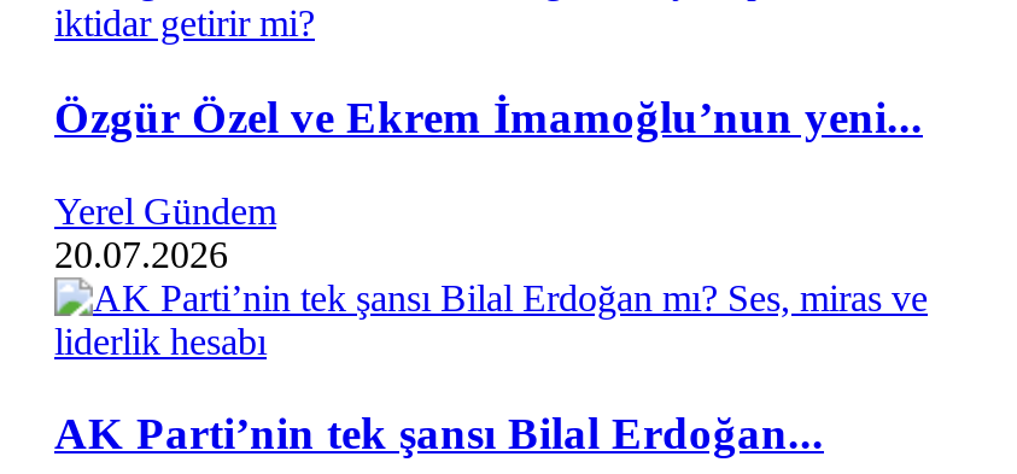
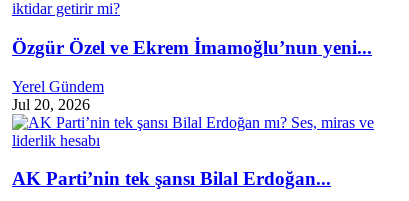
[54,233,228,274] 20.07.2026 -> [12,96,90,113] Jul 20, 2026

